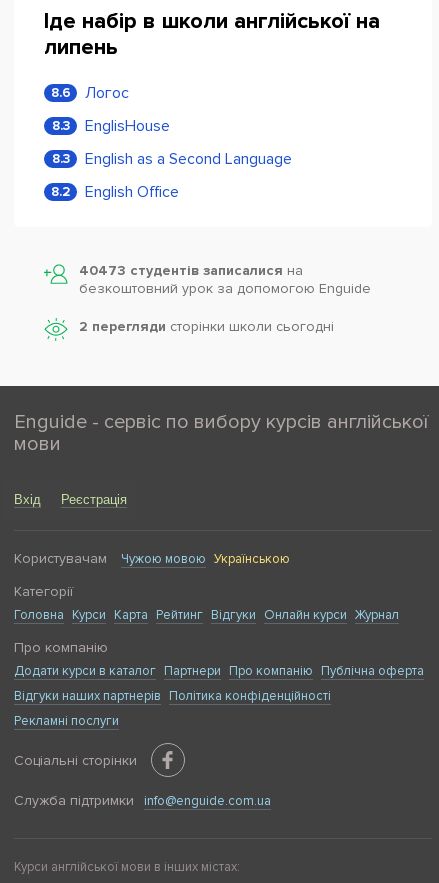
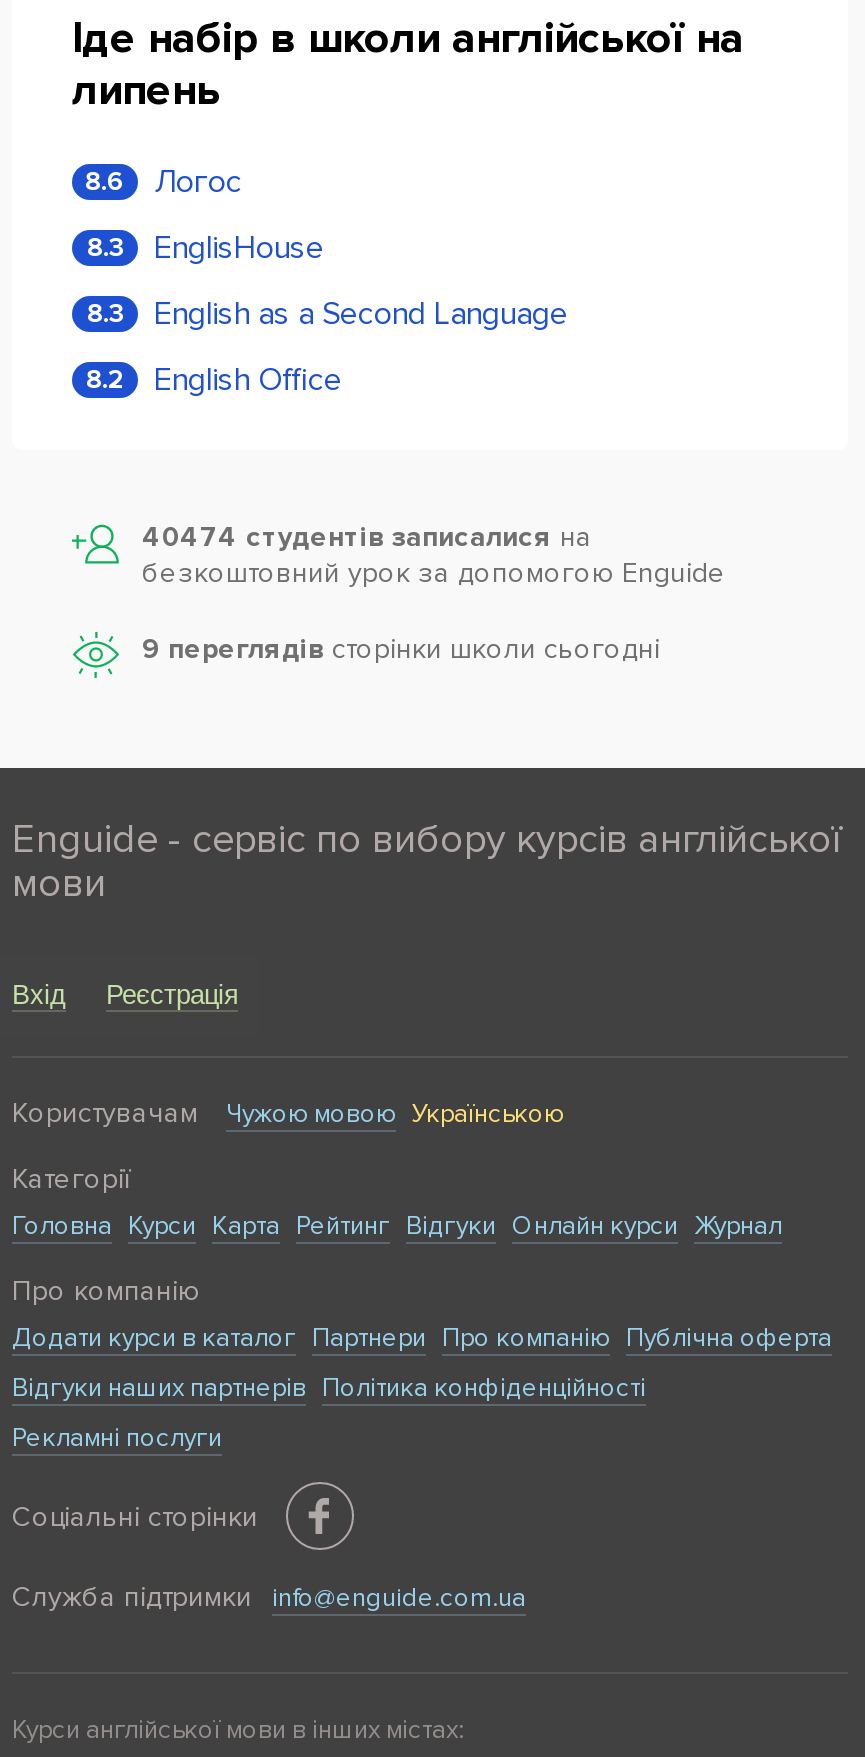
[79,262,303,279] 40473 студентів записалися на -> [142,520,592,554] 40474 студентів записалися на
[79,318,334,335] 2 перегляди сторінки школи cьогодні -> [142,632,660,666] 9 переглядів сторінки школи cьогодні

